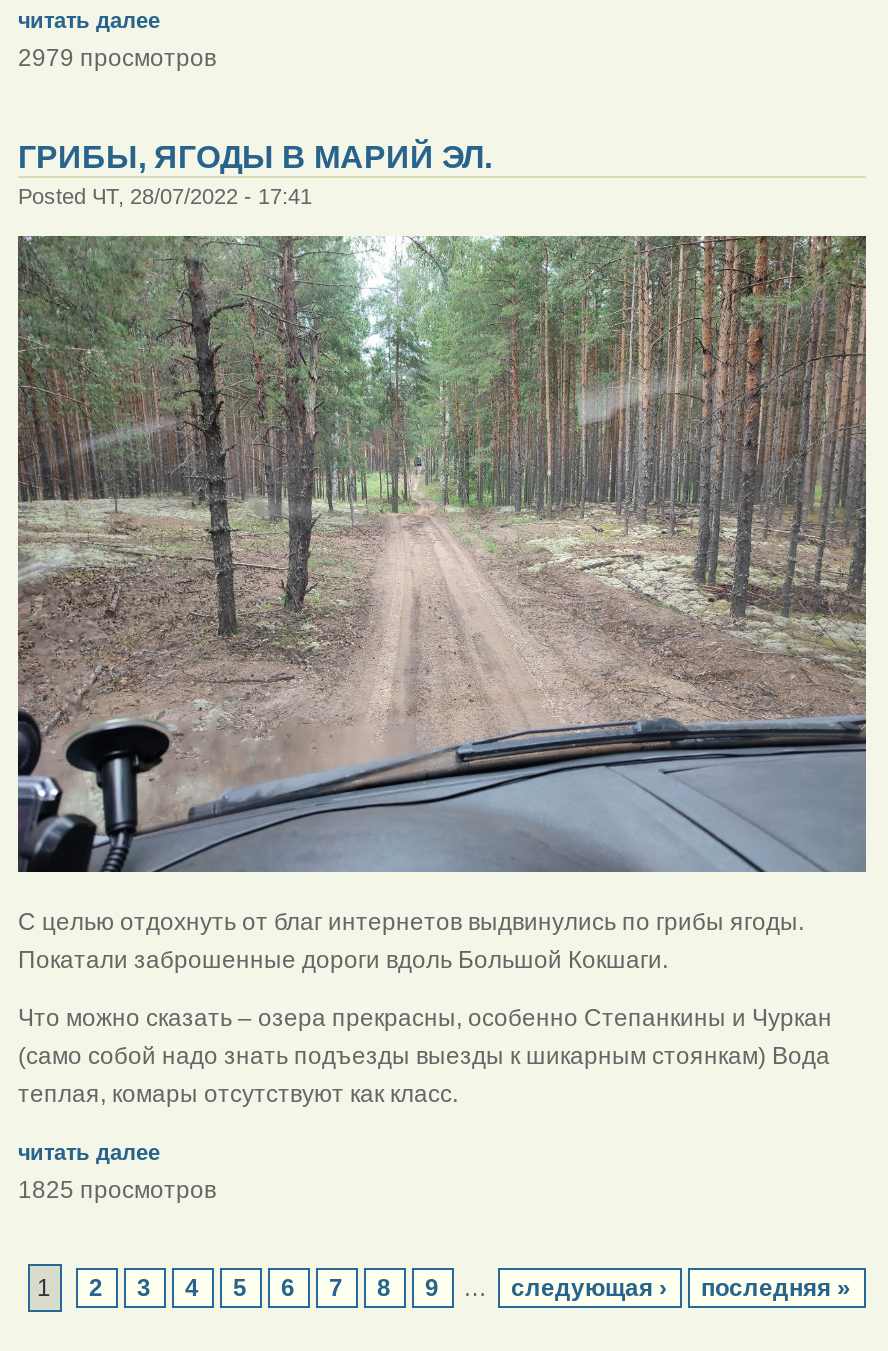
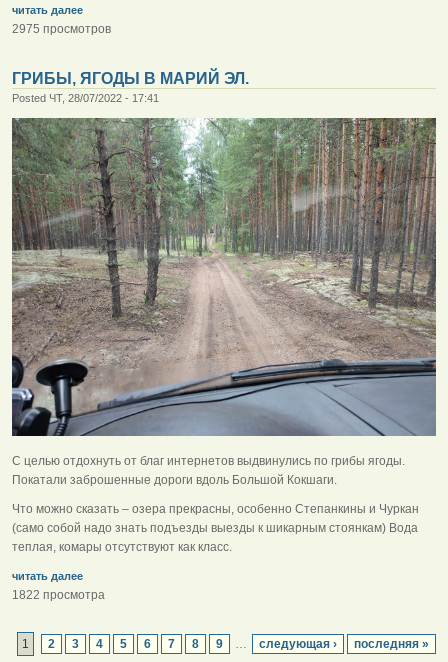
[18,45,216,73] 2979 просмотров -> [12,22,111,36] 2975 просмотров
[18,1177,216,1205] 1825 просмотров -> [12,588,105,602] 1822 просмотра

